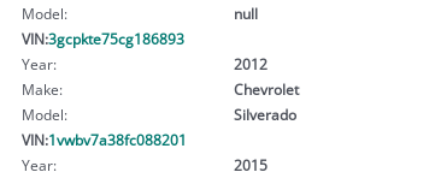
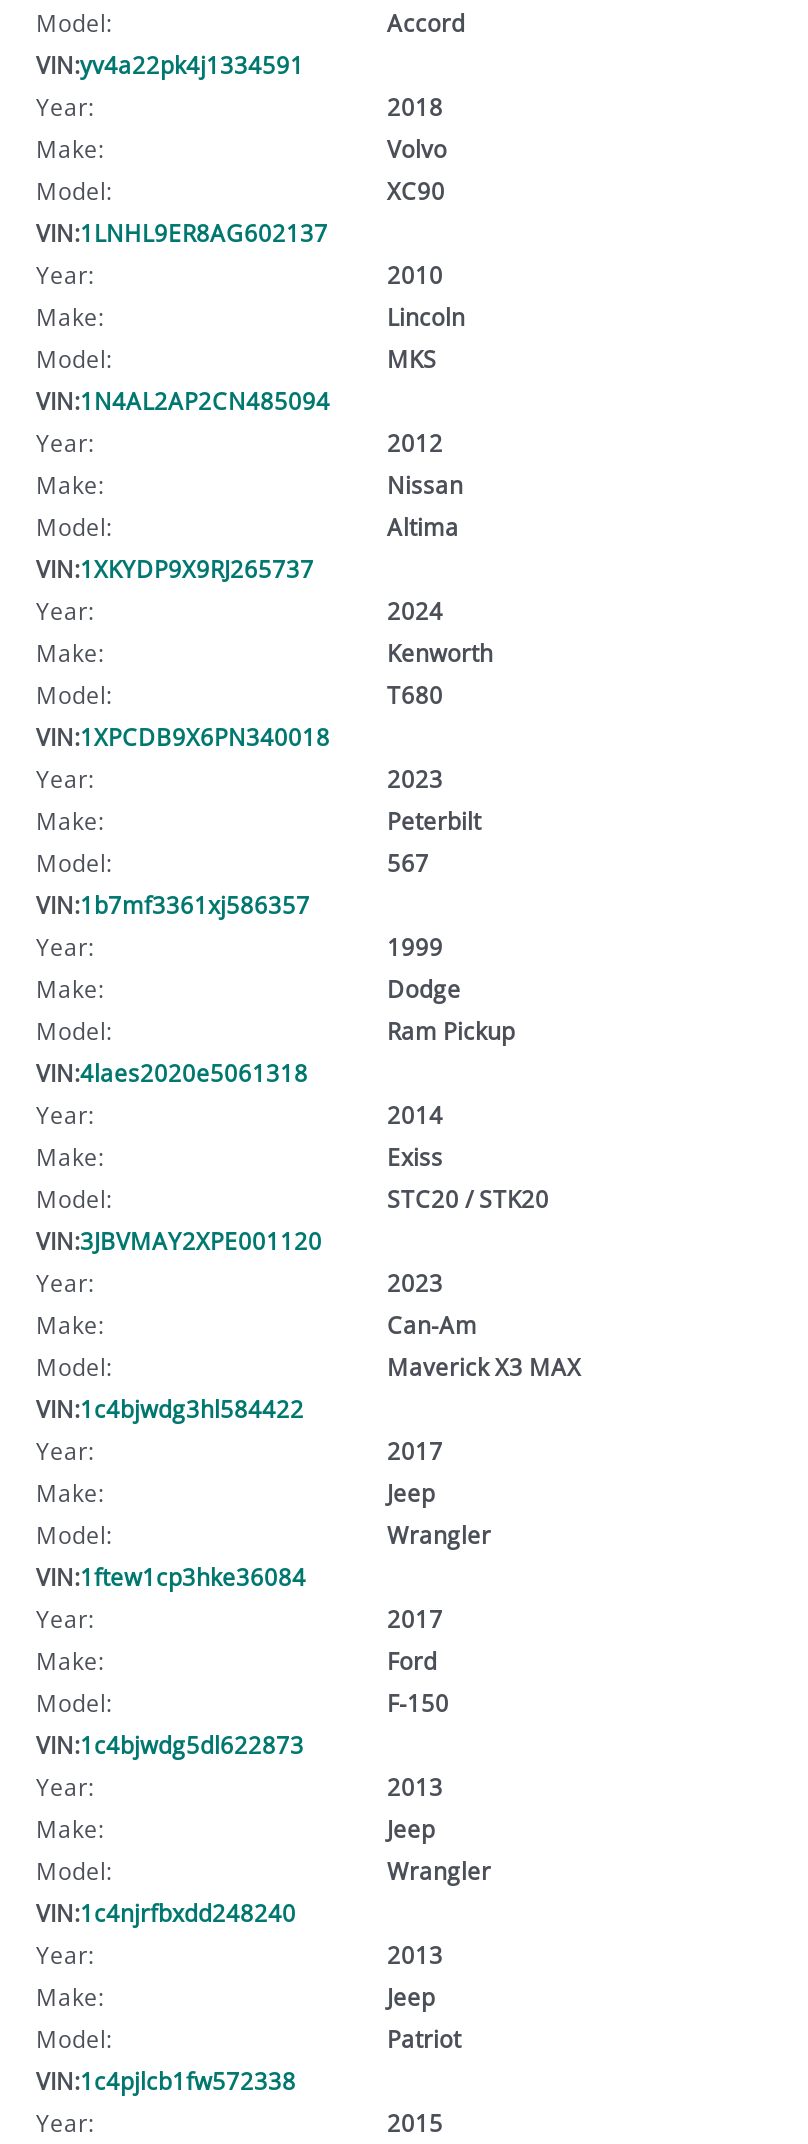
[22,3,257,48] null | VIN:3gcpkte75cg186893 -> [36,5,465,415] Accord | VIN:yv4a22pk4j1334591 | Year: | 2018 | Make: | Volvo | Model: | XC90 | VIN:1LNHL9ER8AG602137 | Year: | 2010 | Make: | Lincoln | Model: | MKS | VIN:1N4AL2AP2CN485094
[233,79,298,98] Chevrolet -> [387,467,463,499] Nissan
[22,104,296,149] Silverado | VIN:1vwbv7a38fc088201 -> [36,509,581,2095] Altima | VIN:1XKYDP9X9RJ265737 | Year: | 2024 | Make: | Kenworth | Model: | T680 | VIN:1XPCDB9X6PN340018 | Year: | 2023 | Make: | Peterbilt | Model: | 567 | VIN:1b7mf3361xj586357 | Year: | 1999 | Make: | Dodge | Model: | Ram Pickup | VIN:4laes2020e5061318 | Year: | 2014 | Make: | Exiss | Model: | STC20 / STK20 | VIN:3JBVMAY2XPE001120 | Year: | 2023 | Make: | Can-Am | Model: | Maverick X3 MAX | VIN:1c4bjwdg3hl584422 | Year: | 2017 | Make: | Jeep | Model: | Wrangler | VIN:1ftew1cp3hke36084 | Year: | 2017 | Make: | Ford | Model: | F-150 | VIN:1c4bjwdg5dl622873 | Year: | 2013 | Make: | Jeep | Model: | Wrangler | VIN:1c4njrfbxdd248240 | Year: | 2013 | Make: | Jeep | Model: | Patriot | VIN:1c4pjlcb1fw572338

